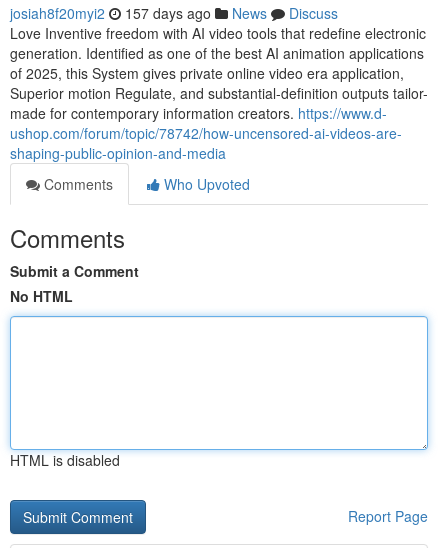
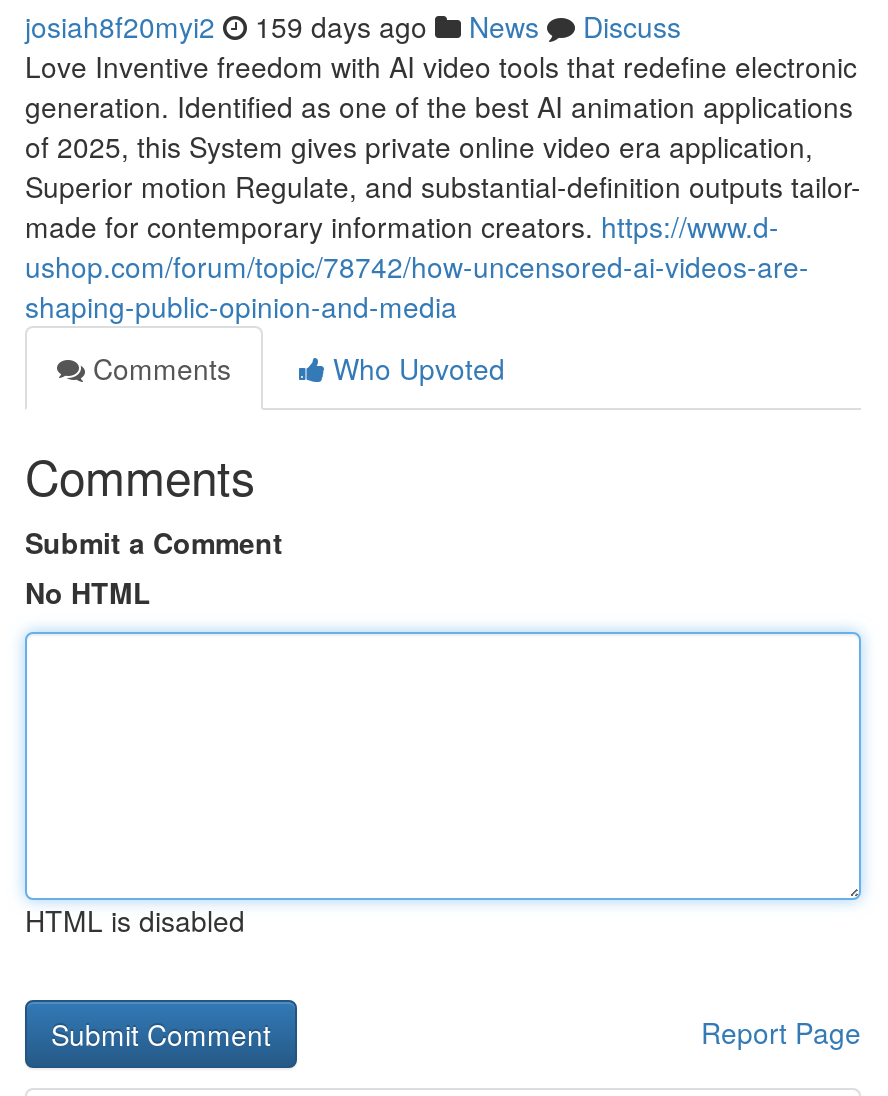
[10,3,338,23] josiah8f20myi2 157 days ago News Discuss -> [25,6,681,46] josiah8f20myi2 159 days ago News Discuss

